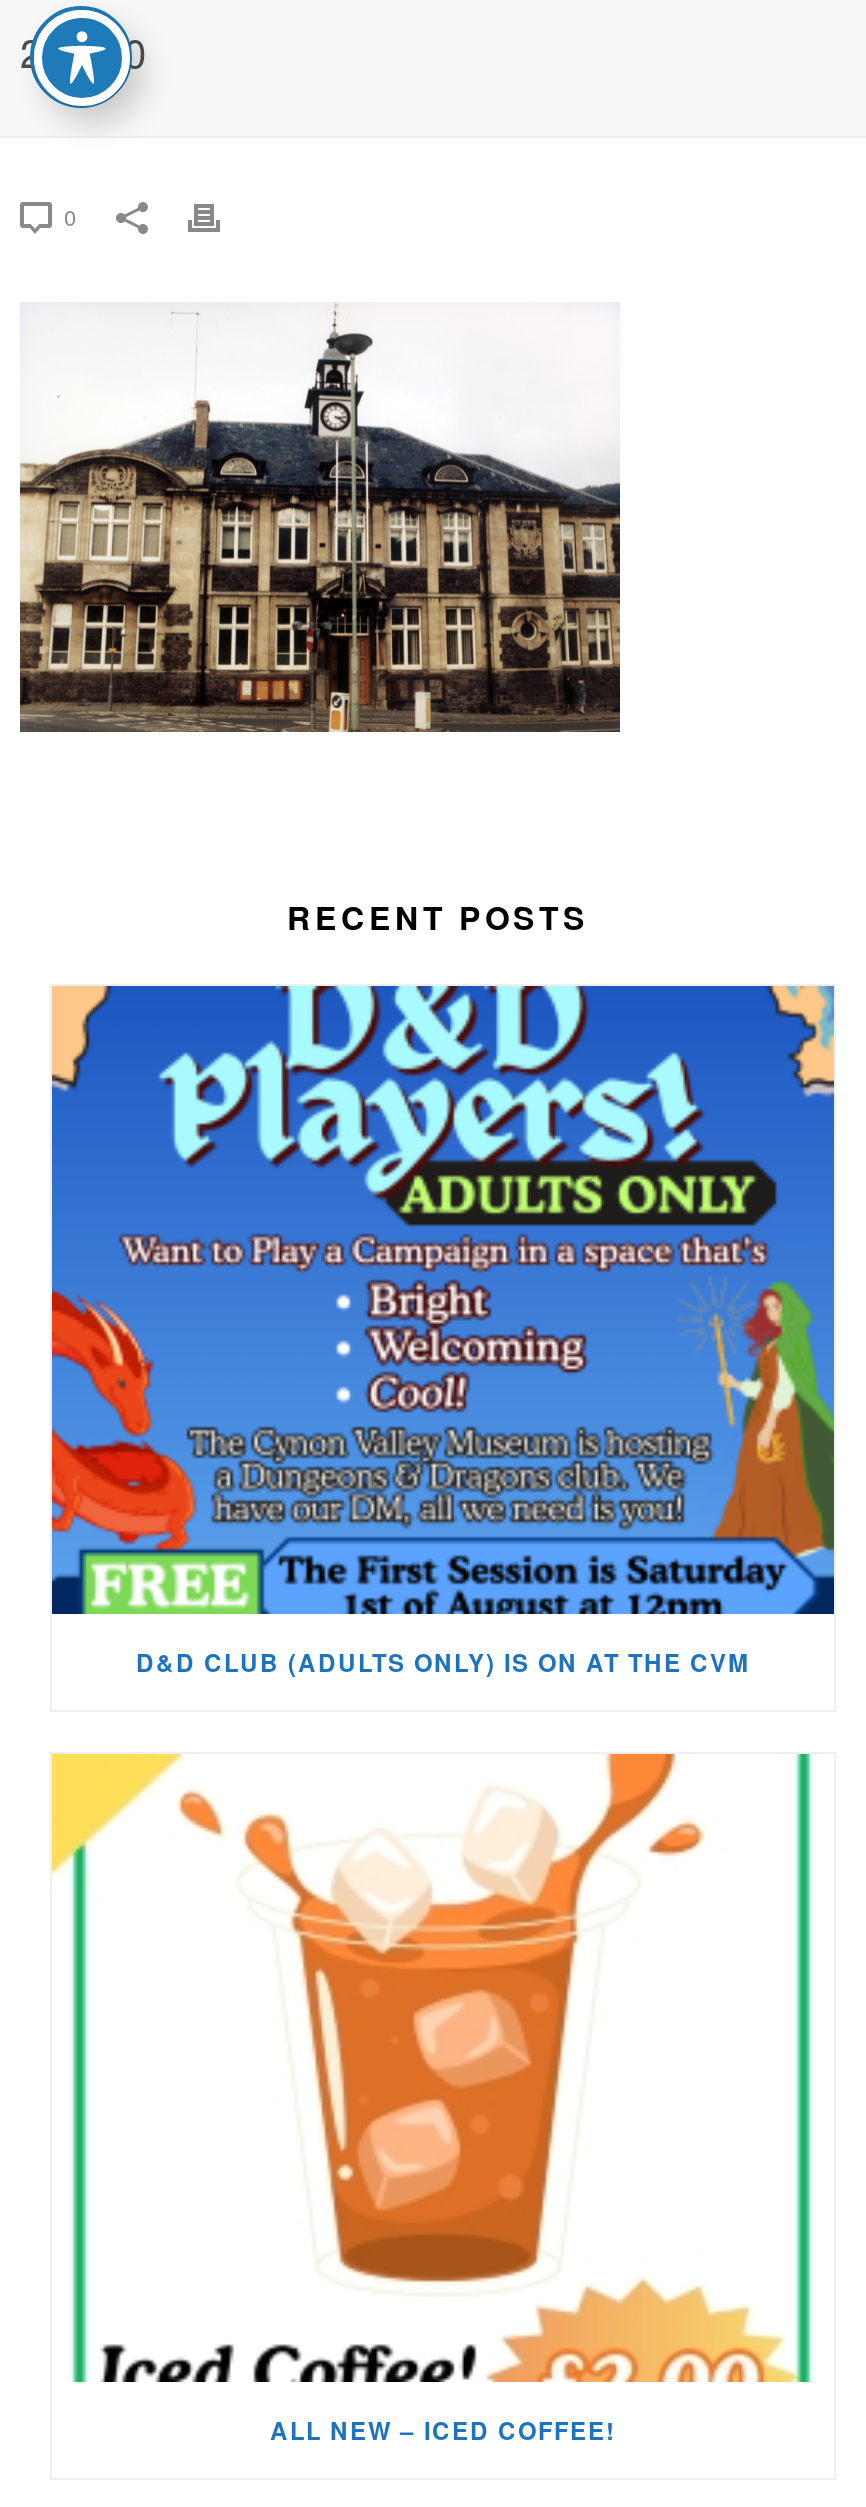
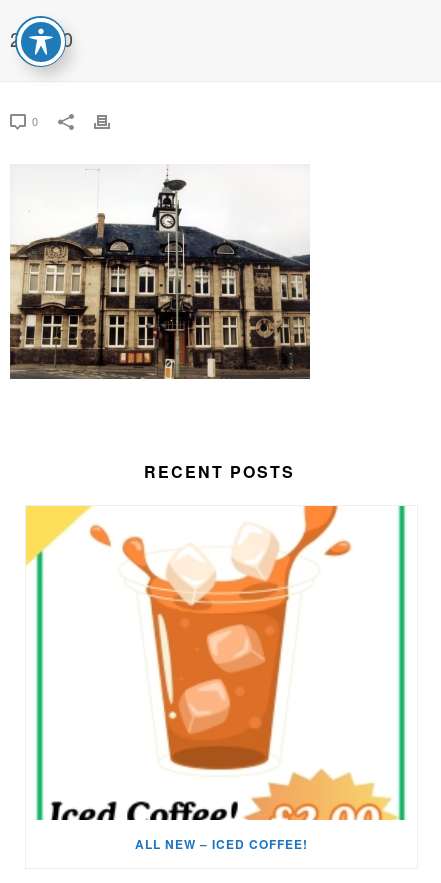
[50,984,836,1680] [image] | D&D CLUB (ADULTS ONLY) IS ON AT THE CVM -> none

